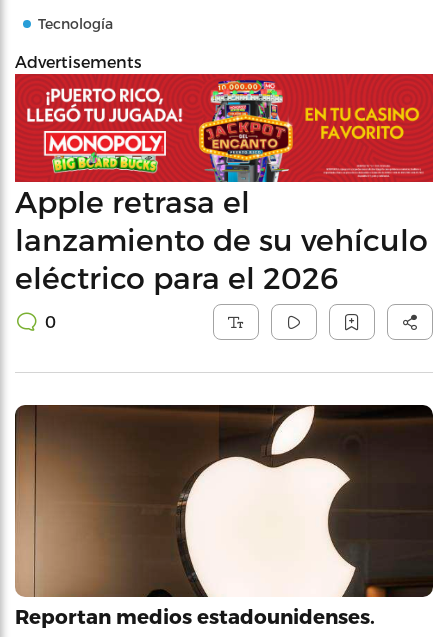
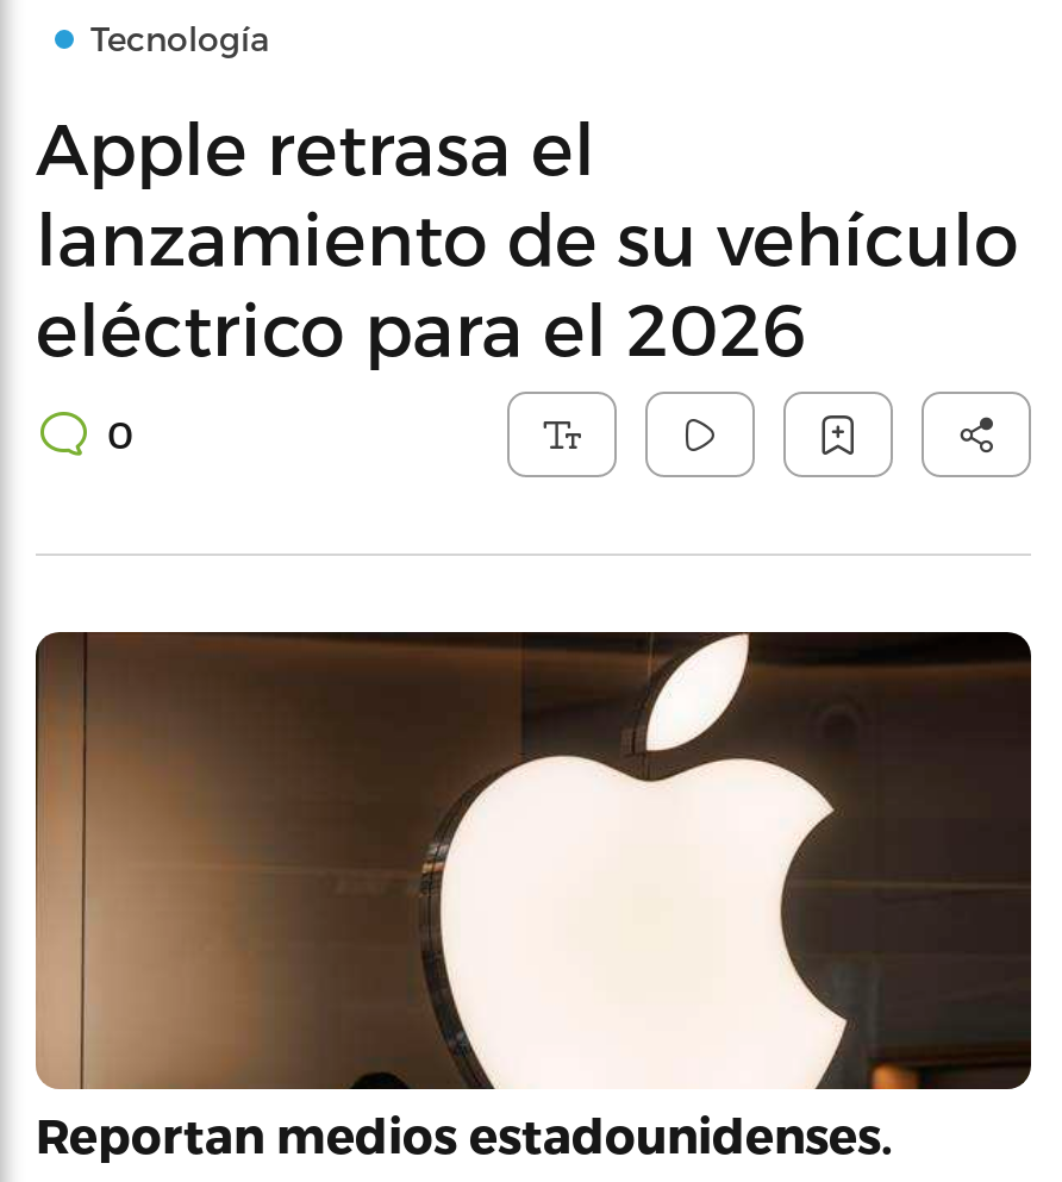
[15,52,142,71] Advertisements -> none
[14,73,434,183] [image] -> none

